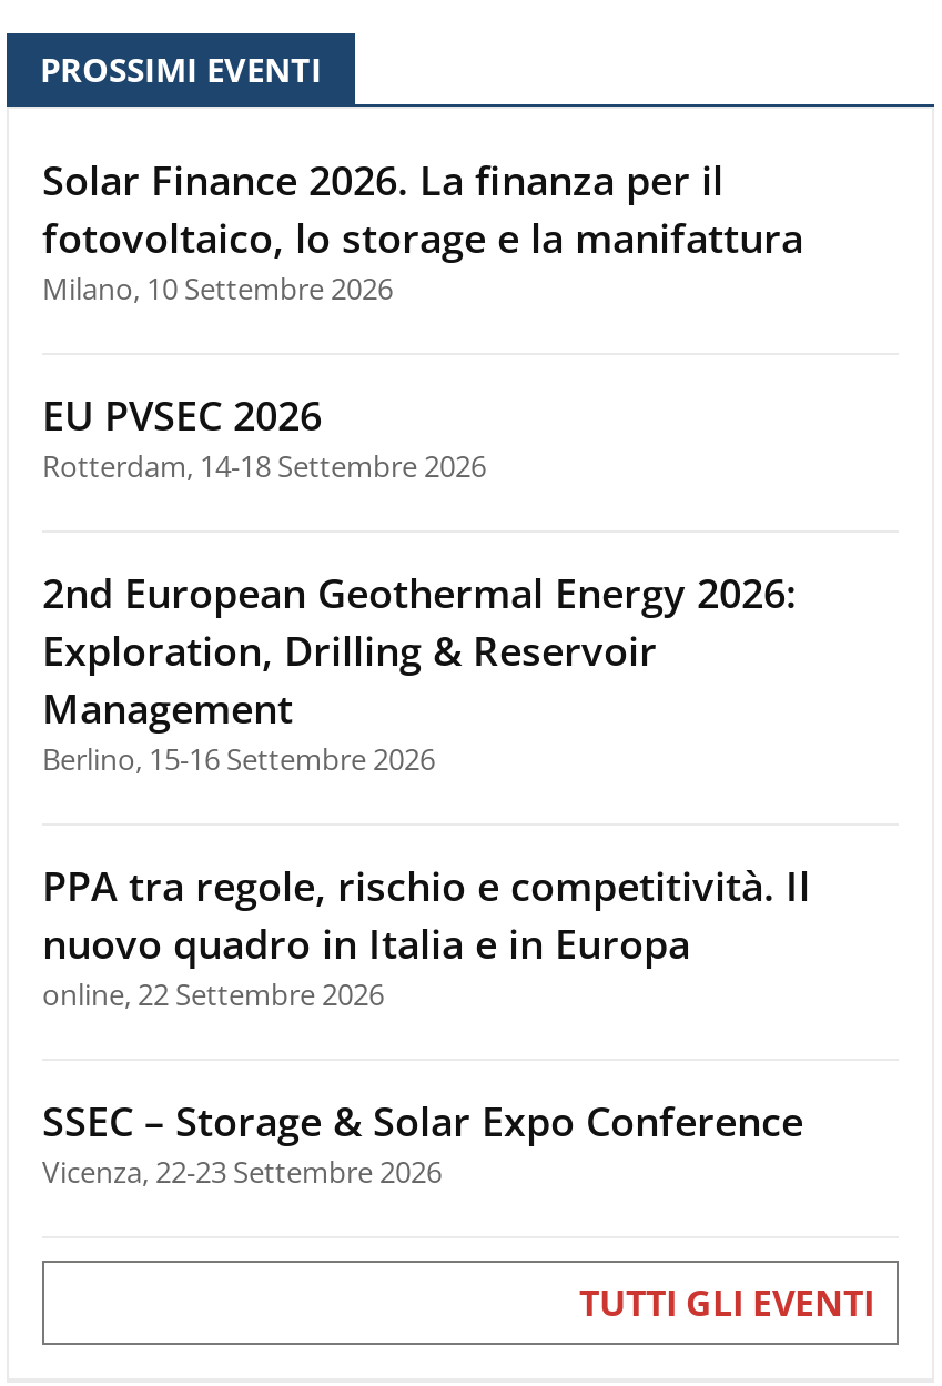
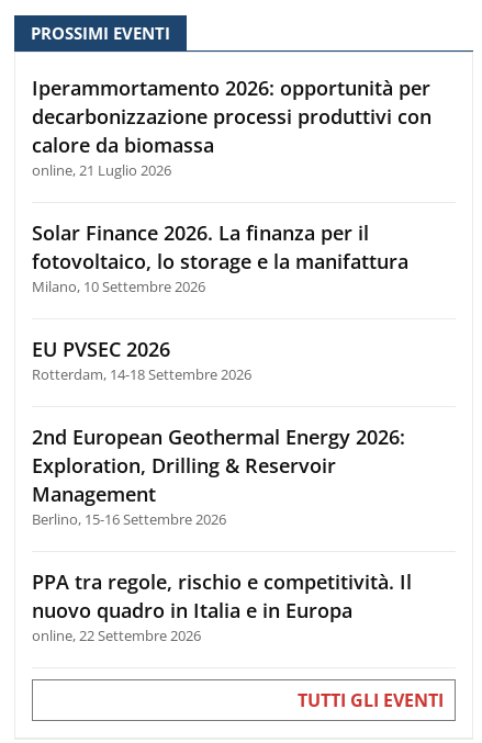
none -> [32,74,431,180] Iperammortamento 2026: opportunità per | decarbonizzazione processi produttivi con | calore da biomassa | online, 21 Luglio 2026
moved [42,152,810,1014] -> [32,219,412,645]: Solar Finance 2026. La finanza per il | fotovoltaico, lo storage e la manifattura | Milano, 10 Settembre 2026 | ... | nuovo quadro in Italia e in Europa | online, 22 Settembre 2026
[42,1093,803,1191] SSEC – Storage & Solar Expo Conference | Vicenza, 22-23 Settembre 2026 -> none

